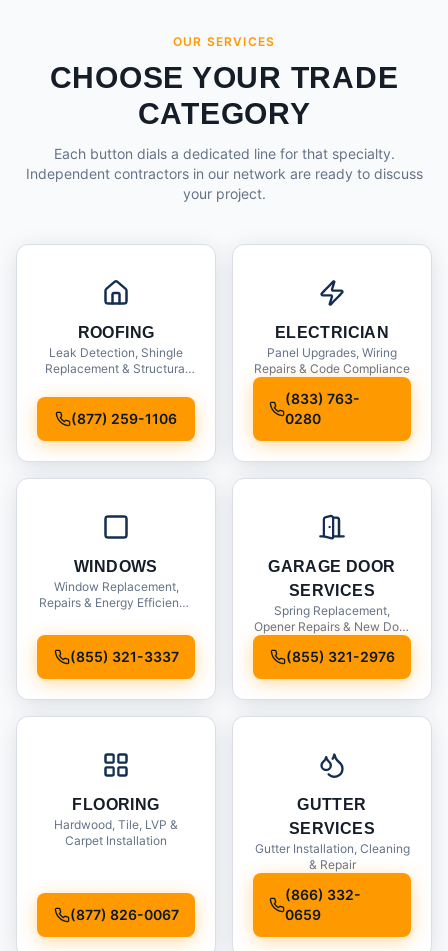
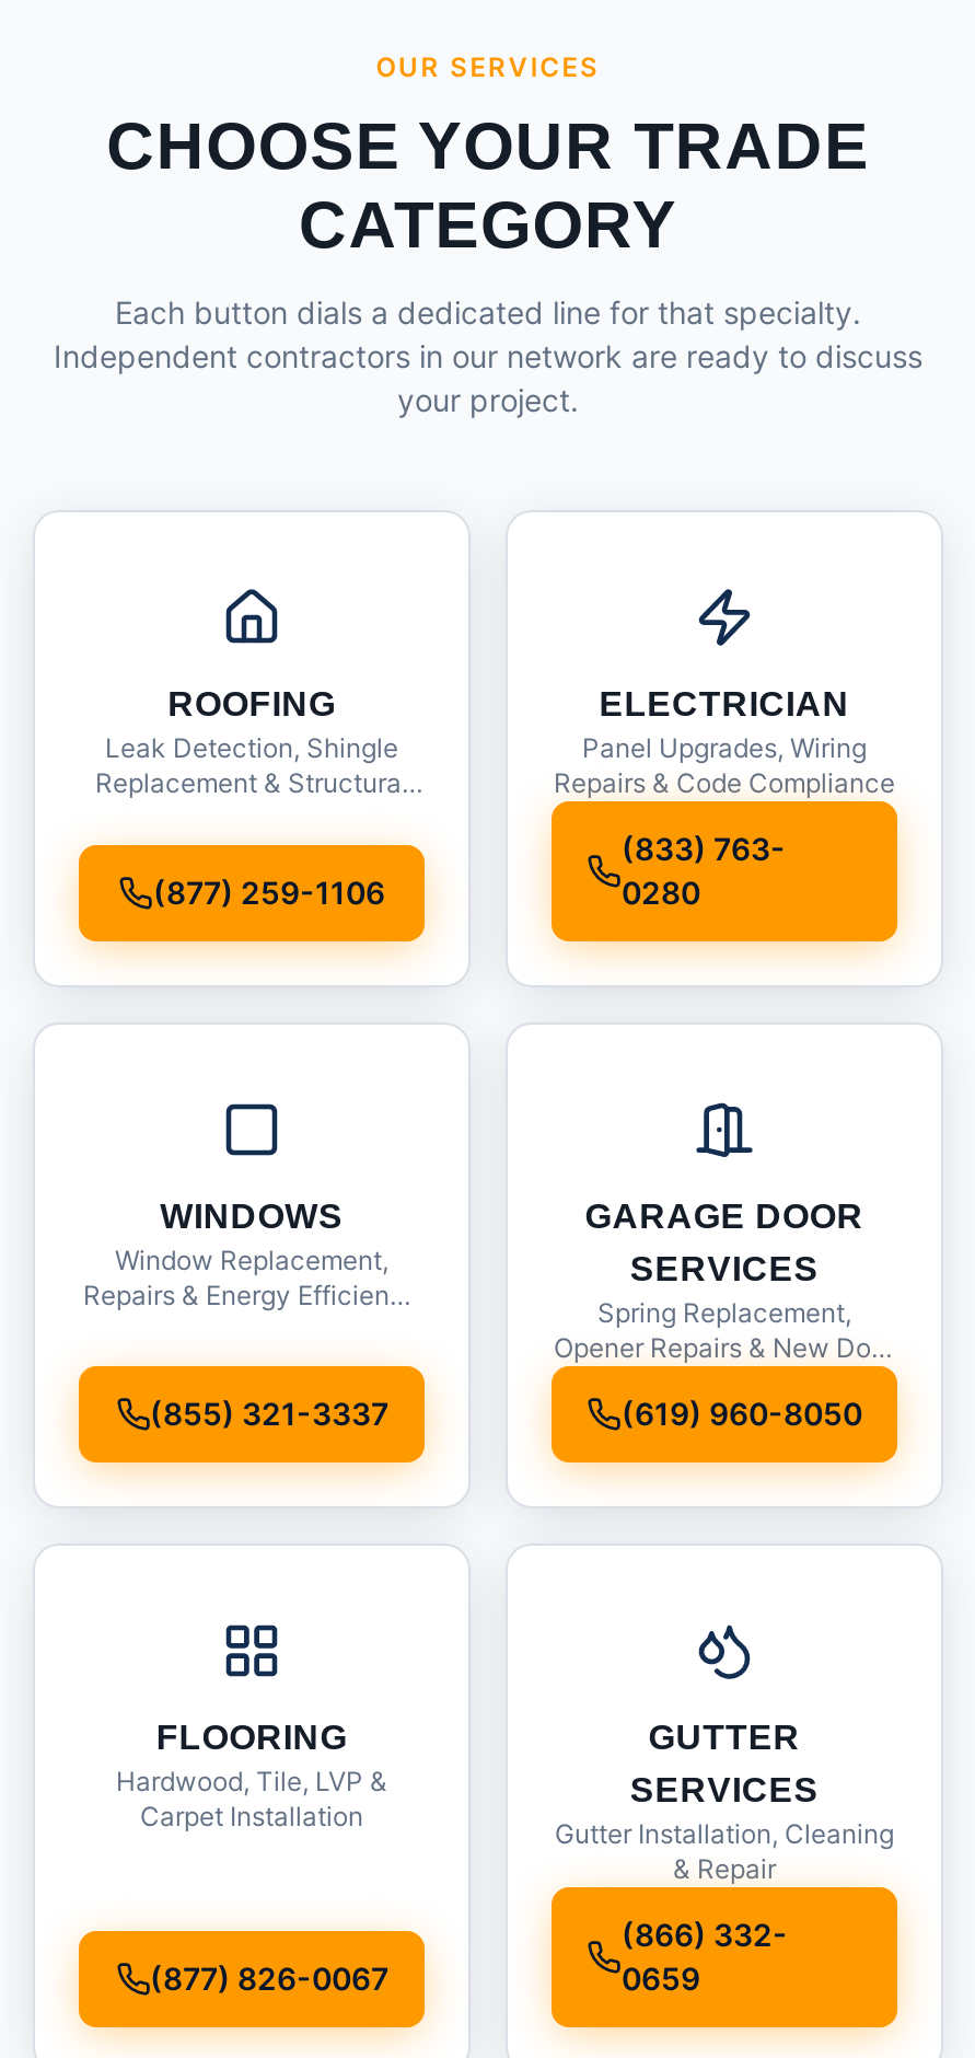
[285,648,394,665] (855) 321-2976 -> [622,1395,862,1432] (619) 960-8050

